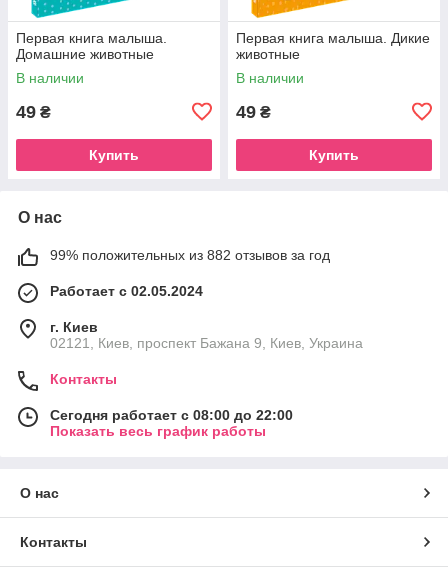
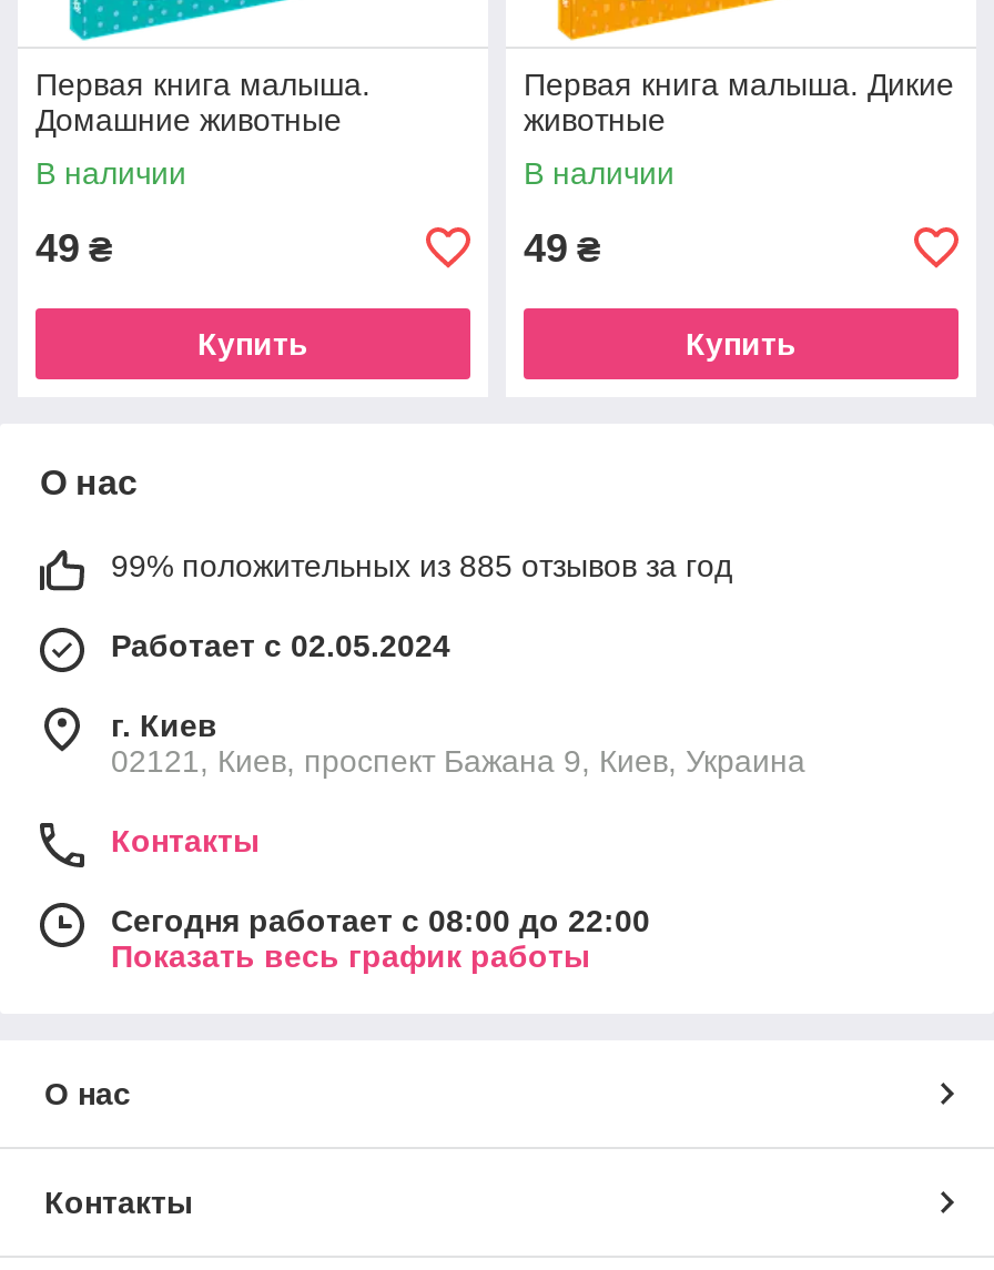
[50,247,330,263] 99% положительных из 882 отзывов за год -> [111,547,732,583] 99% положительных из 885 отзывов за год

